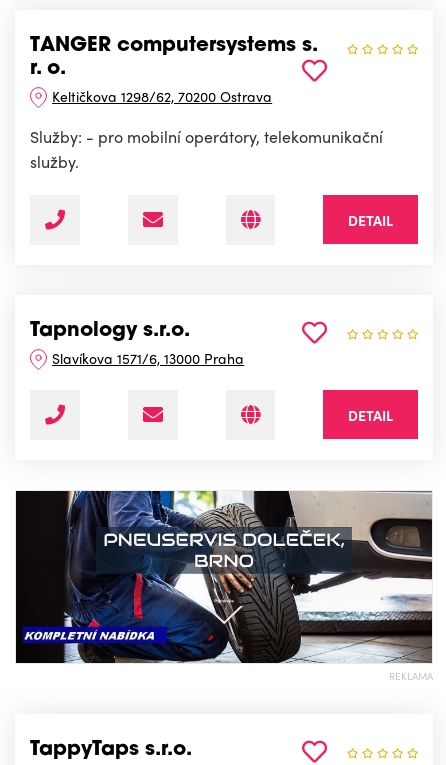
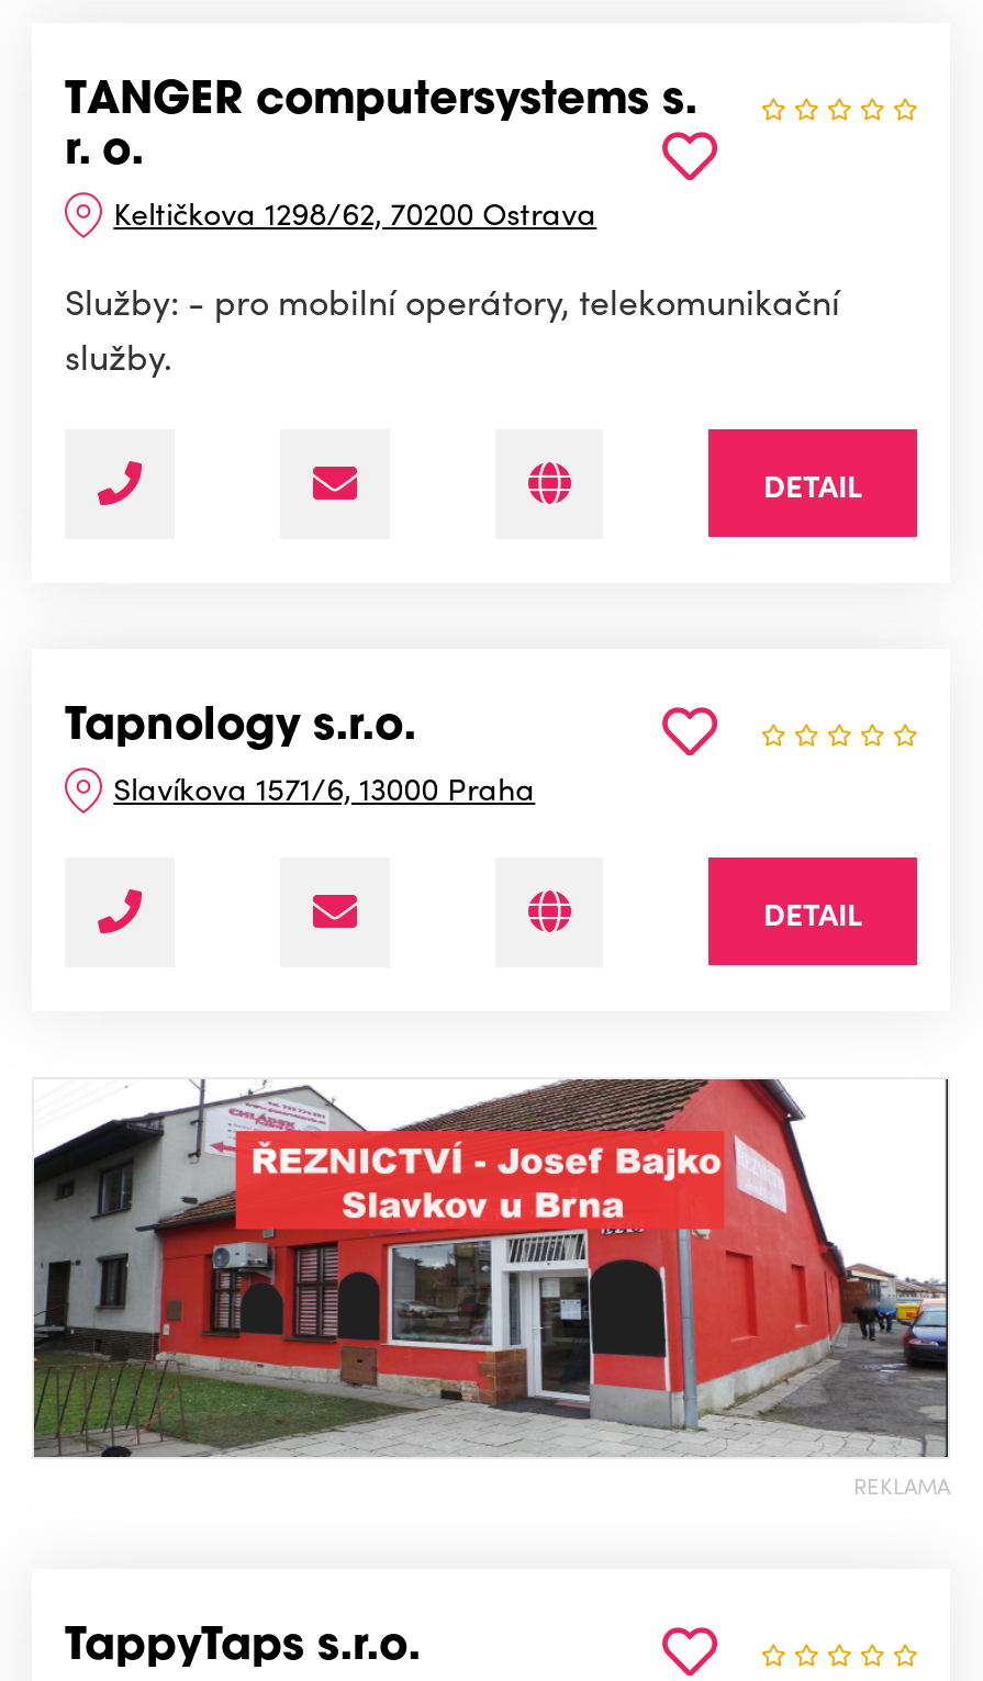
[15,490,432,664] [image] -> [32,1077,950,1459] [image]

